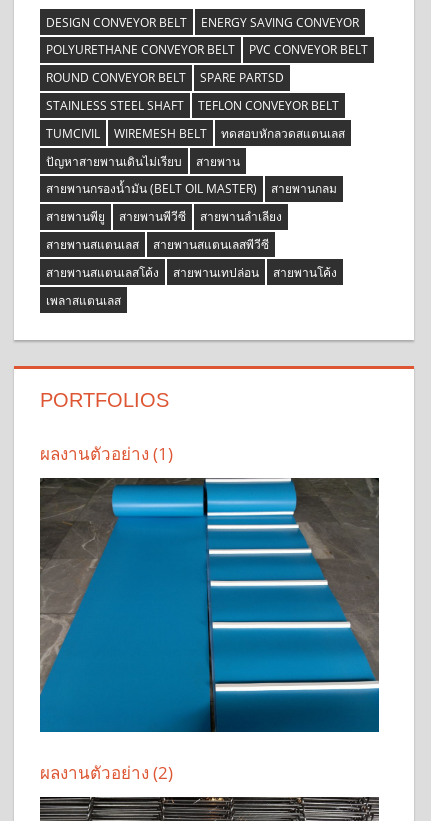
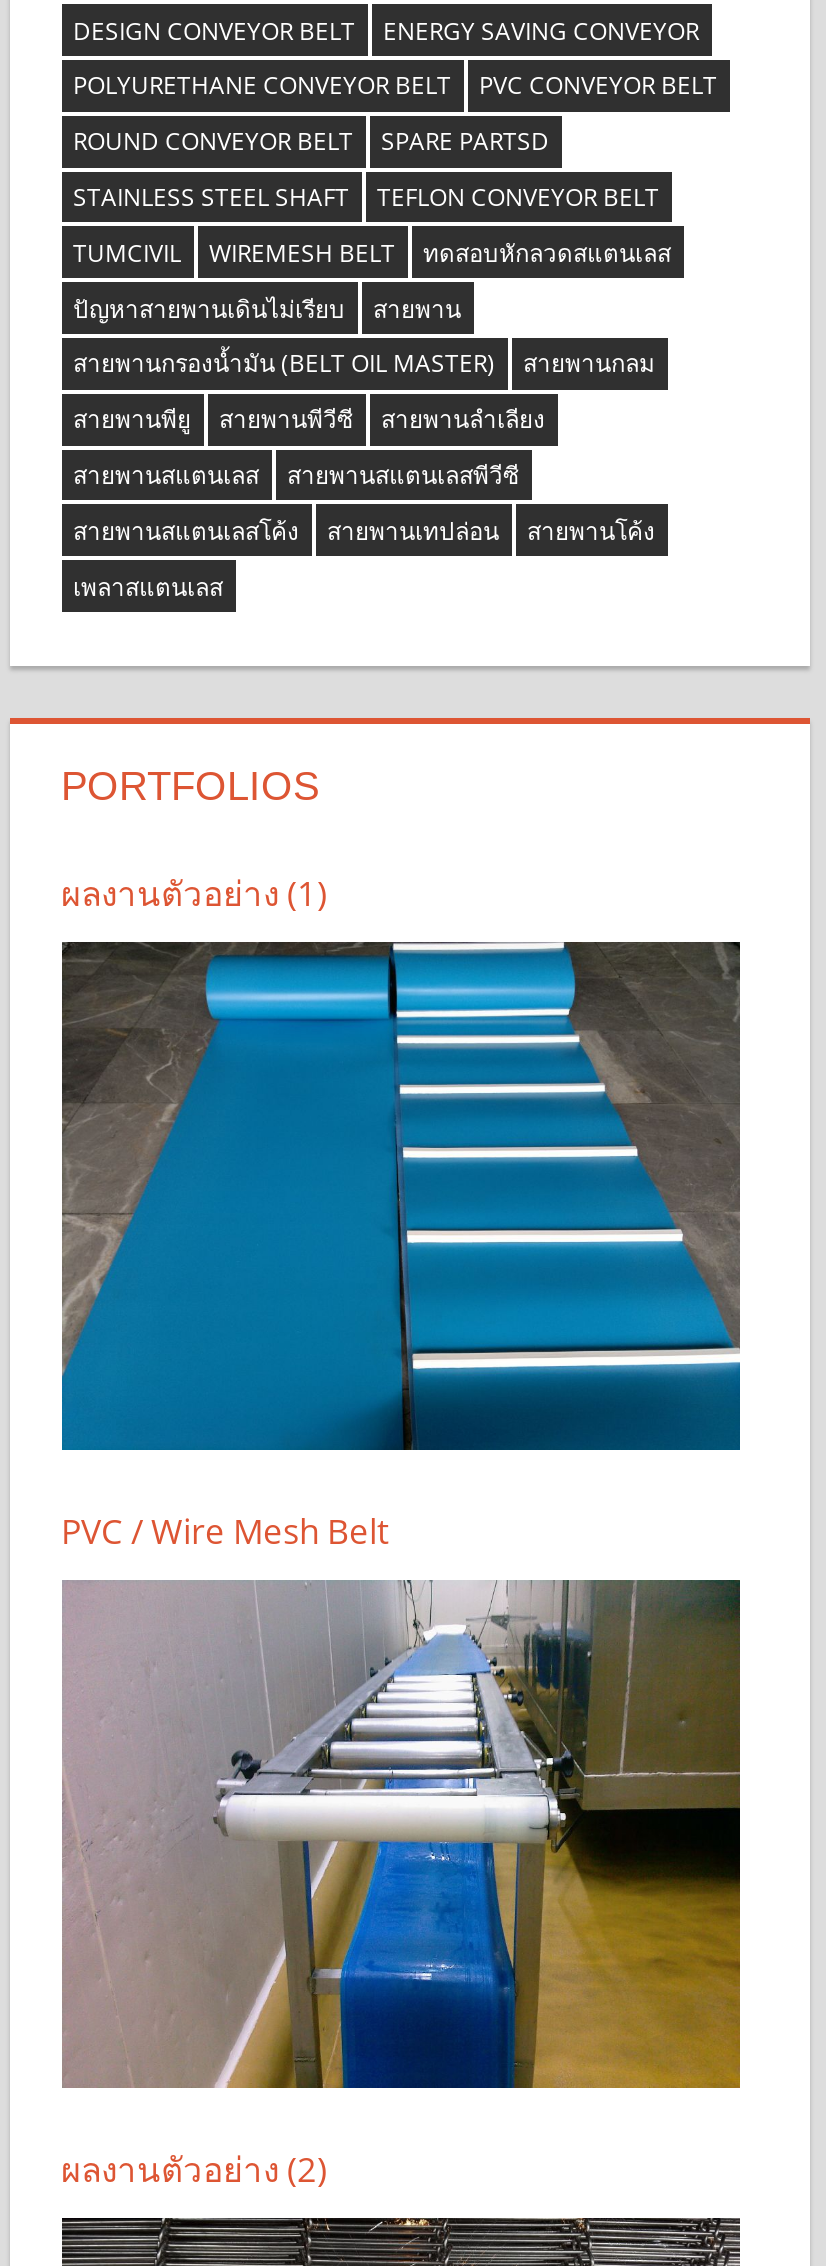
none -> [61,1508,389,1554] PVC / Wire Mesh Belt
none -> [62,1580,742,2090] [image]

